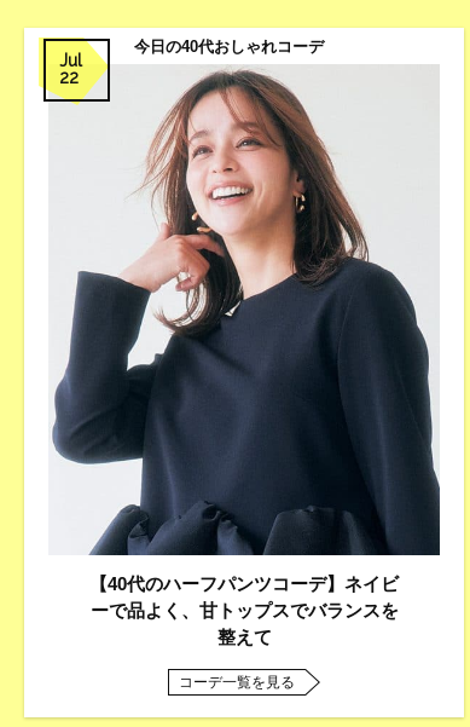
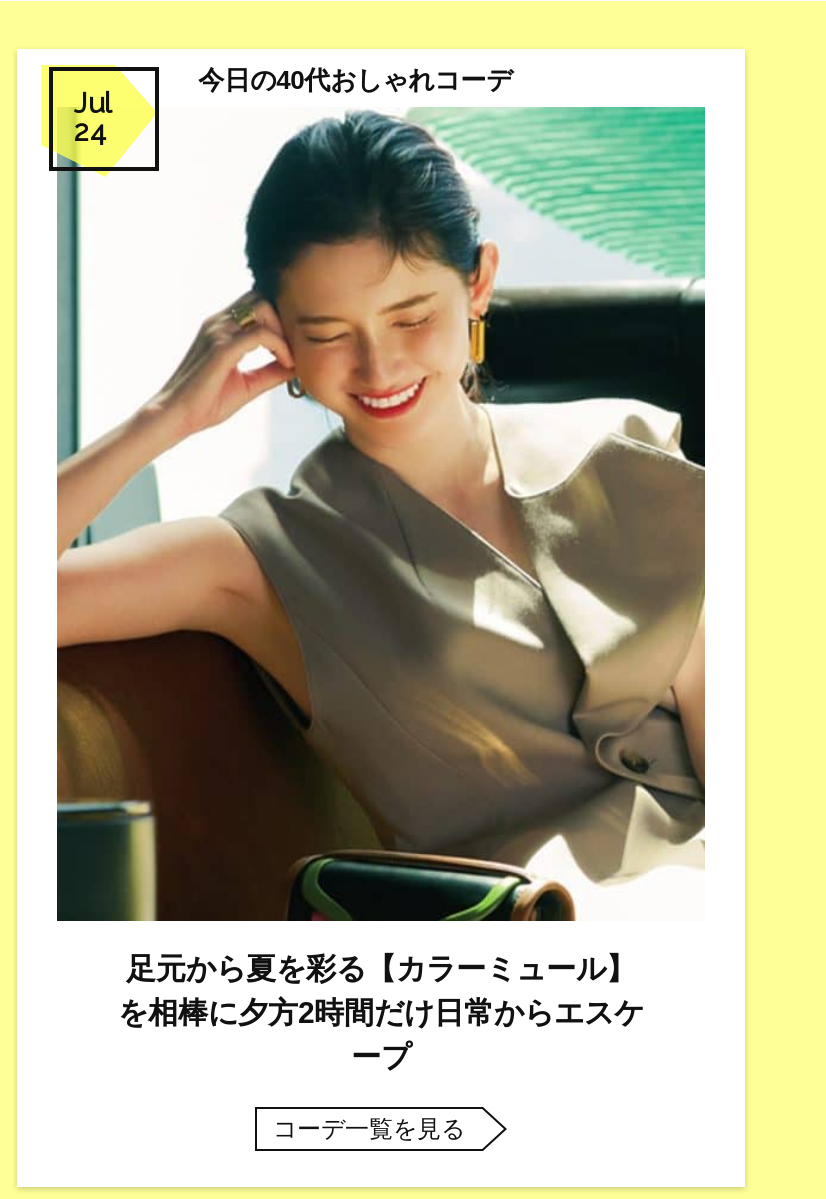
[48,64,441,556] [image] | 22 -> [53,106,707,924] [image] | 24
[89,574,399,648] 【40代のハーフパンツコーデ】ネイビ | ーで品よく、甘トップスでバランスを | 整えて -> [118,951,644,1073] 足元から夏を彩る【カラーミュール】 | を相棒に夕方2時間だけ日常からエスケ | ープ

